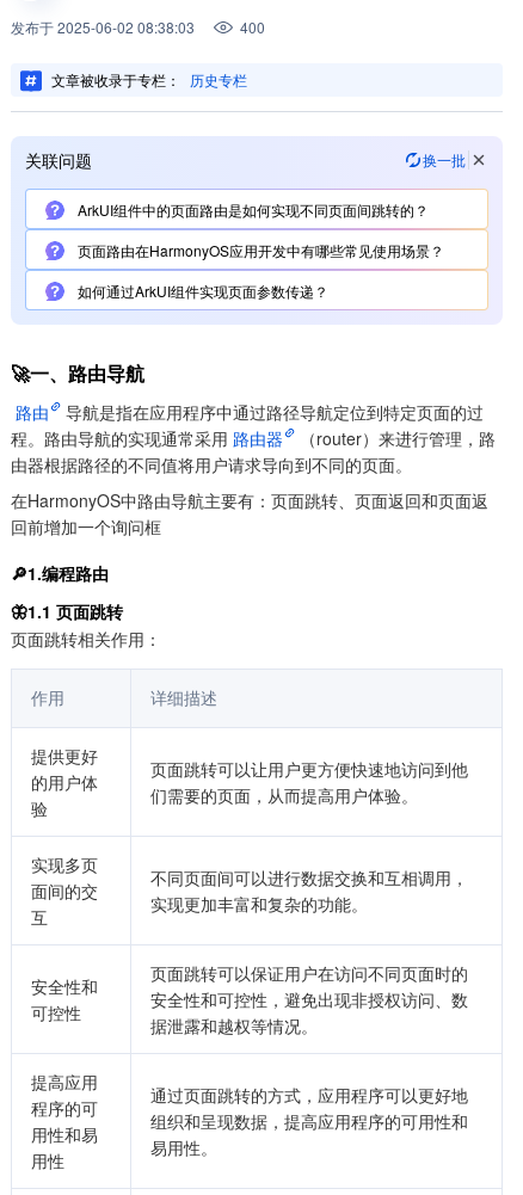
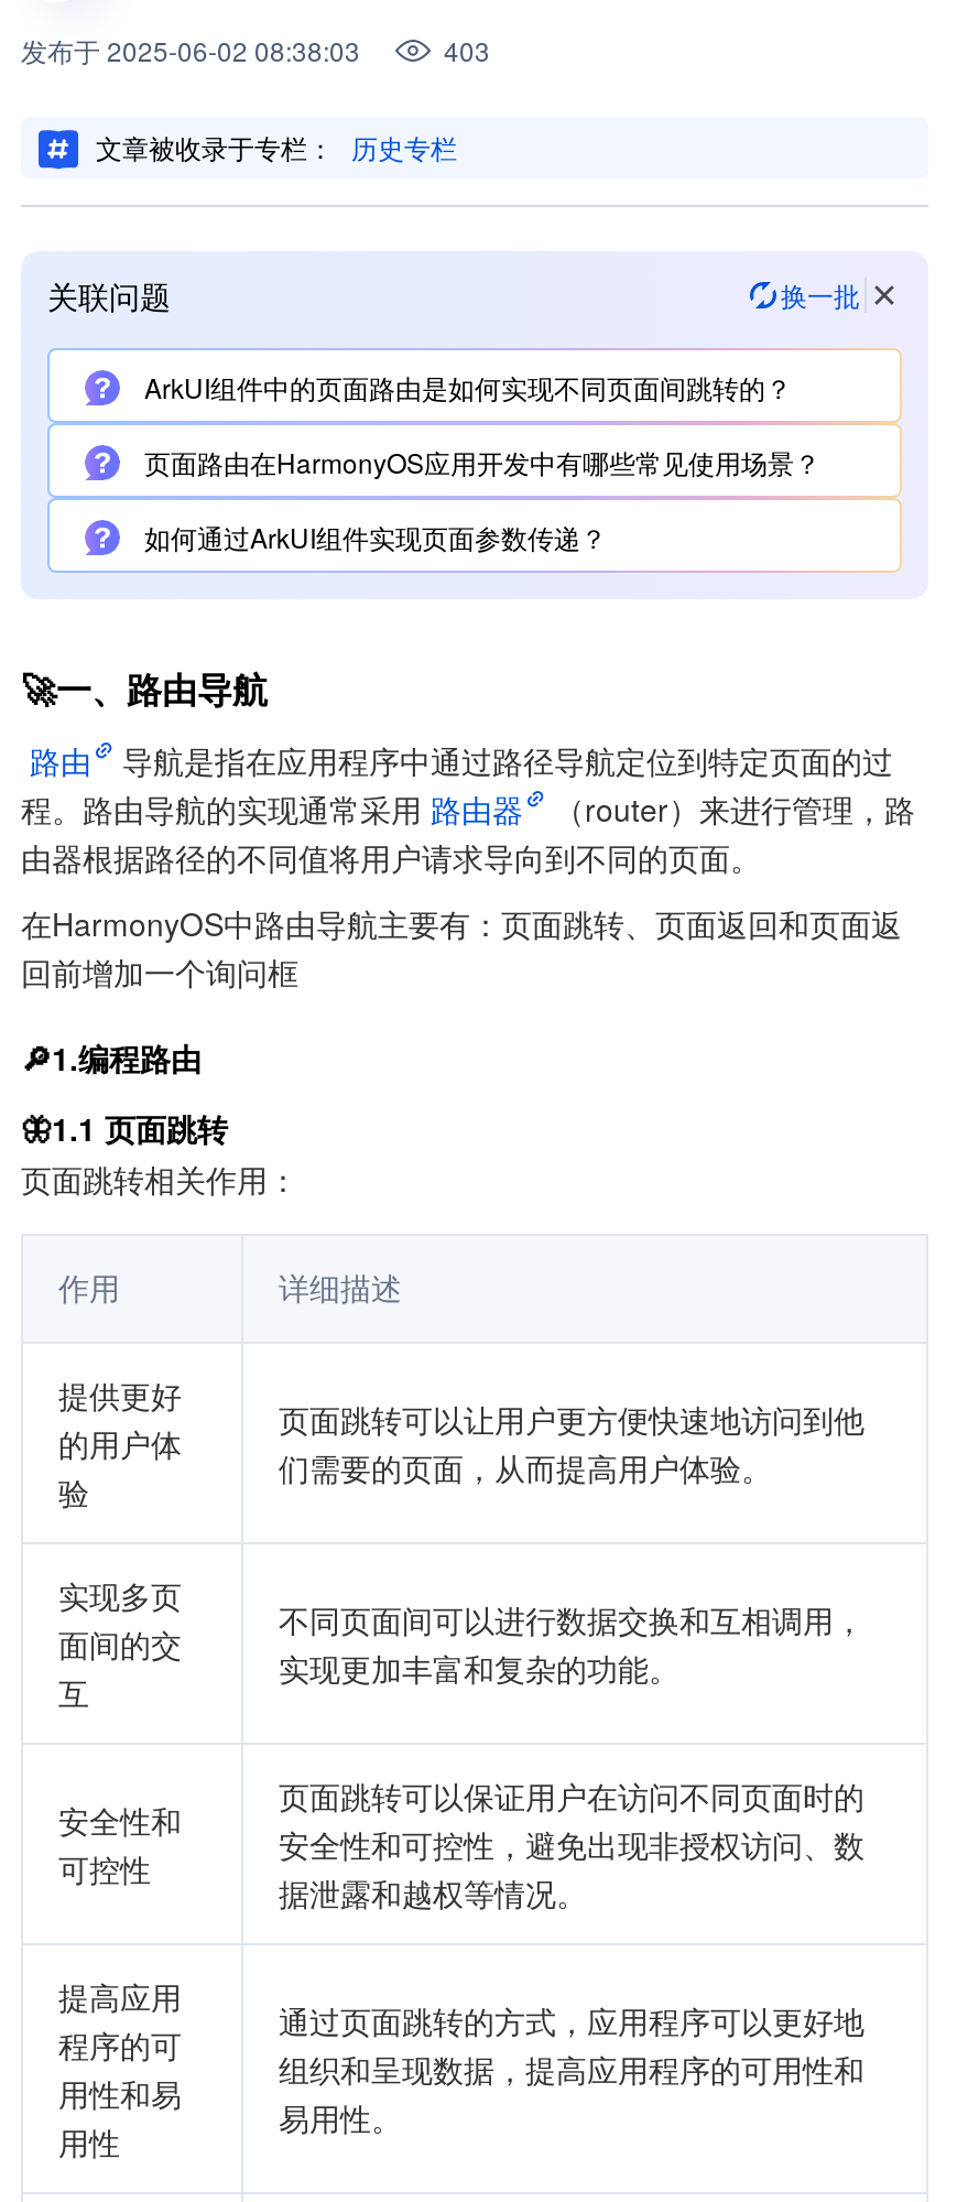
[240,17,265,37] 400 -> [444,32,490,69] 403

